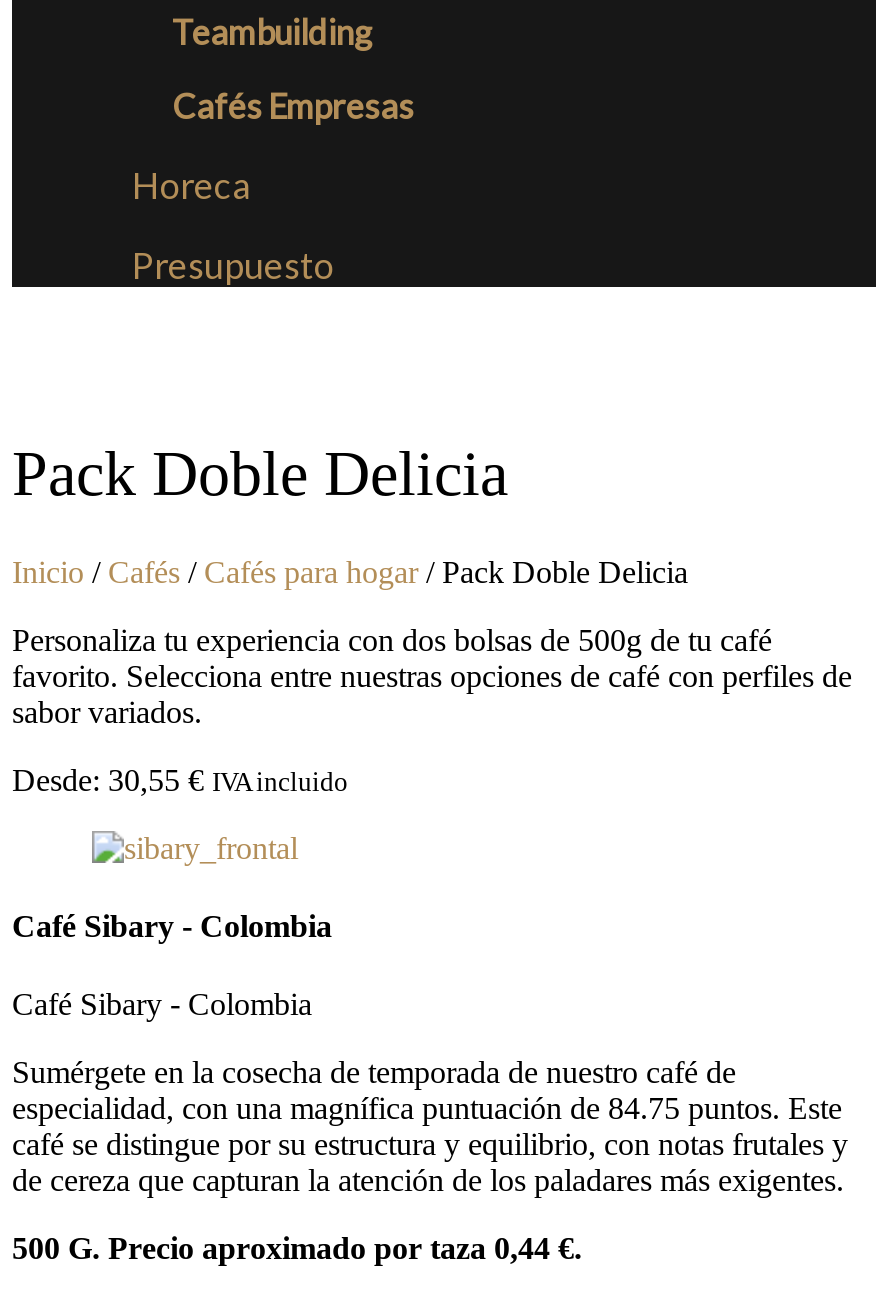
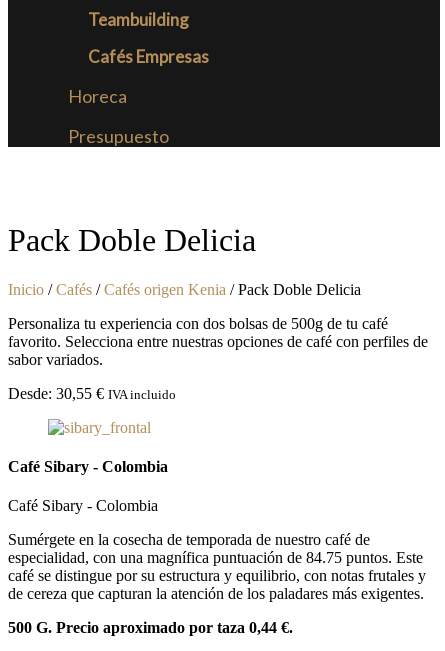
[12,555,688,589] Inicio / Cafés / Cafés para hogar / Pack Doble Delicia -> [8,281,361,298] Inicio / Cafés / Cafés origen Kenia / Pack Doble Delicia

